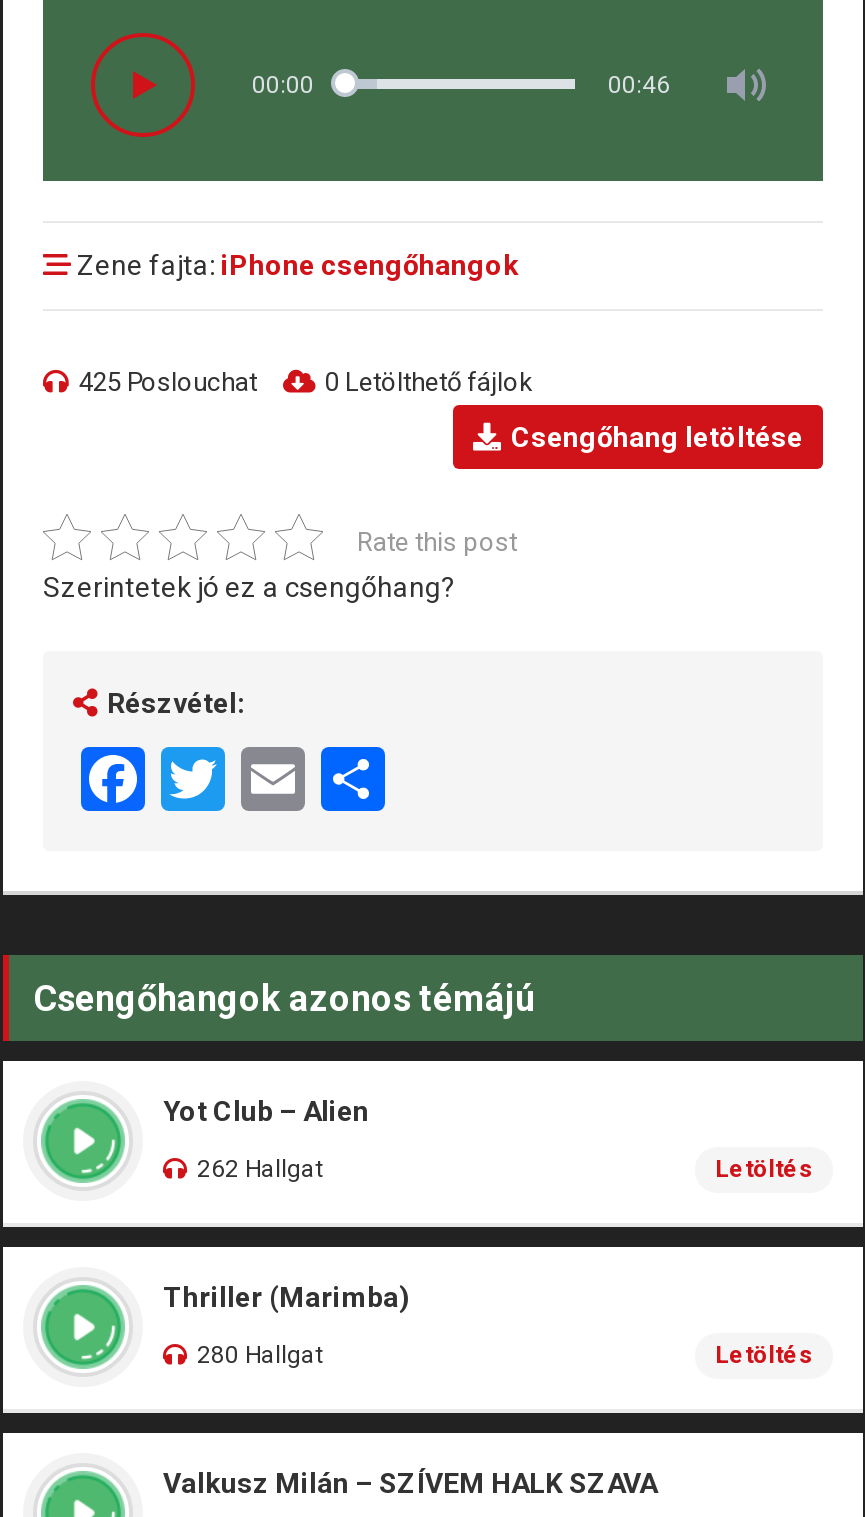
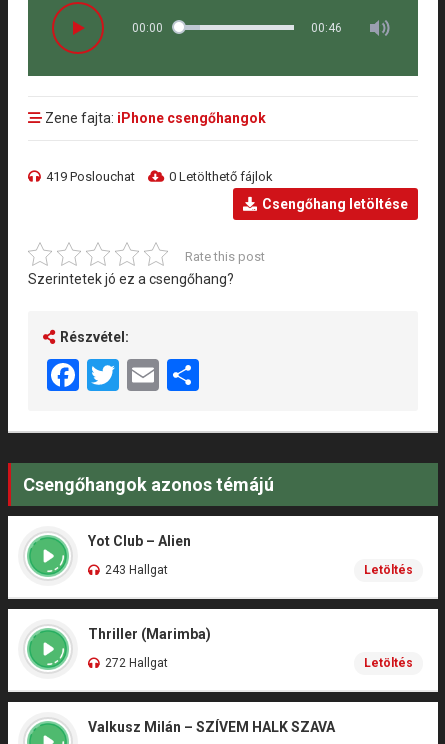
[79,367,257,397] 425 Poslouchat -> [46,169,135,184] 419 Poslouchat
[197,1155,323,1183] 262 Hallgat -> [105,563,168,577] 243 Hallgat
[197,1341,323,1369] 280 Hallgat -> [105,656,168,670] 272 Hallgat

